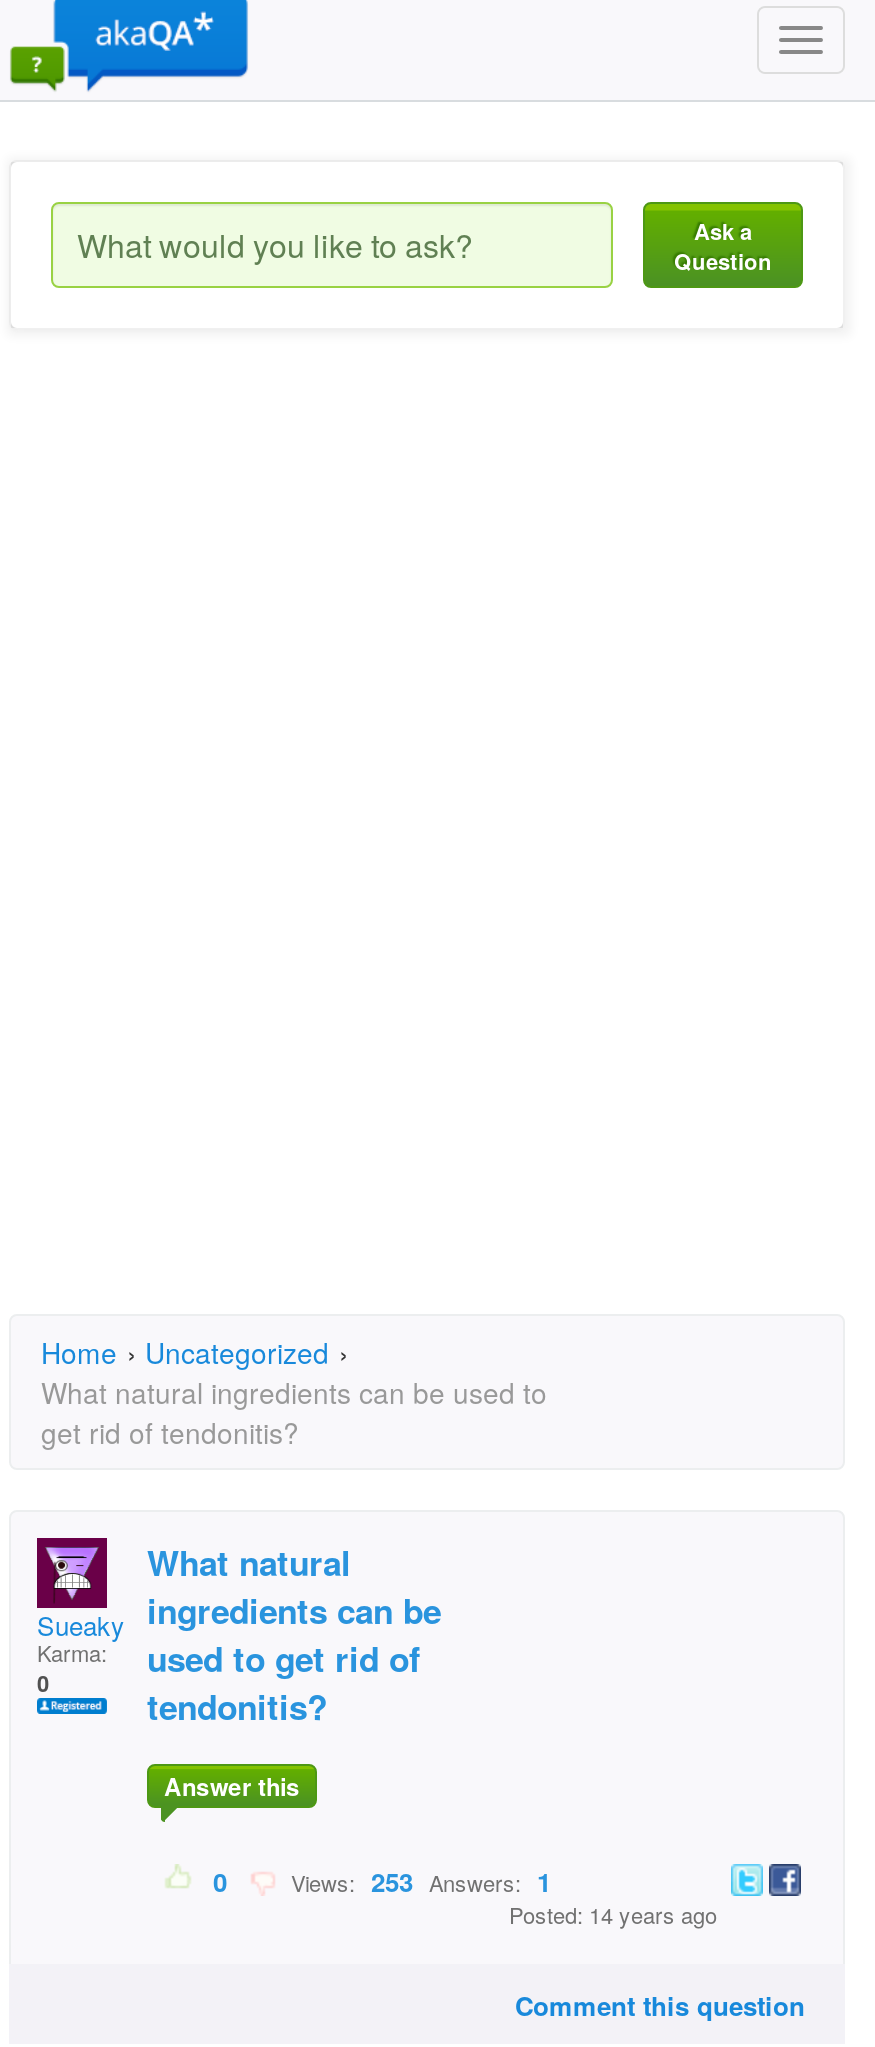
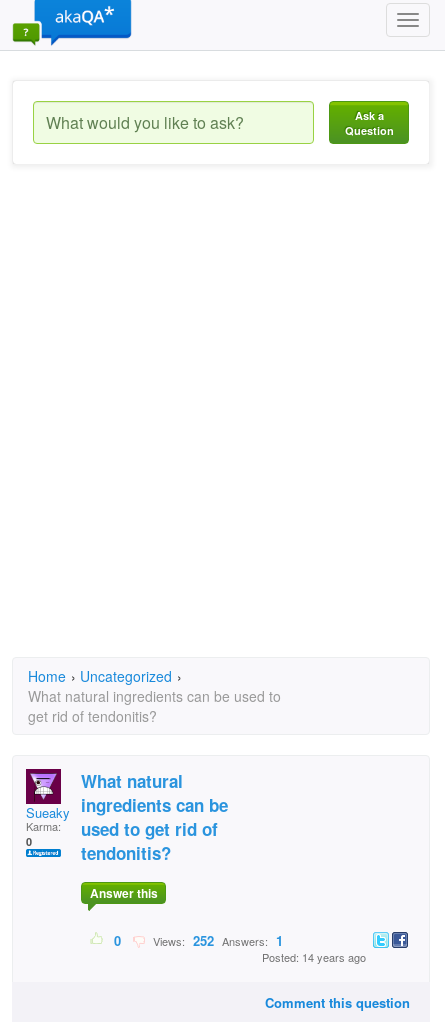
[279,1862,551,1900] Views: 253 Answers: 1 -> [147,931,283,950] Views: 252 Answers: 1

